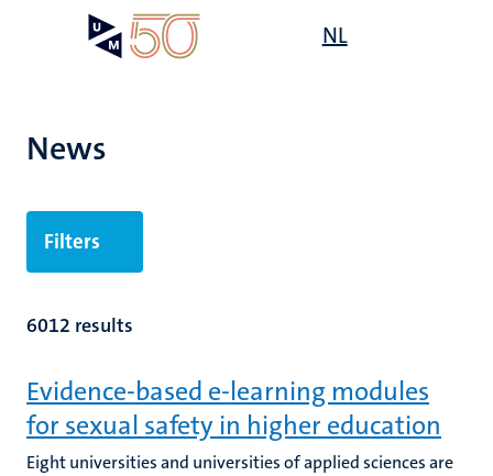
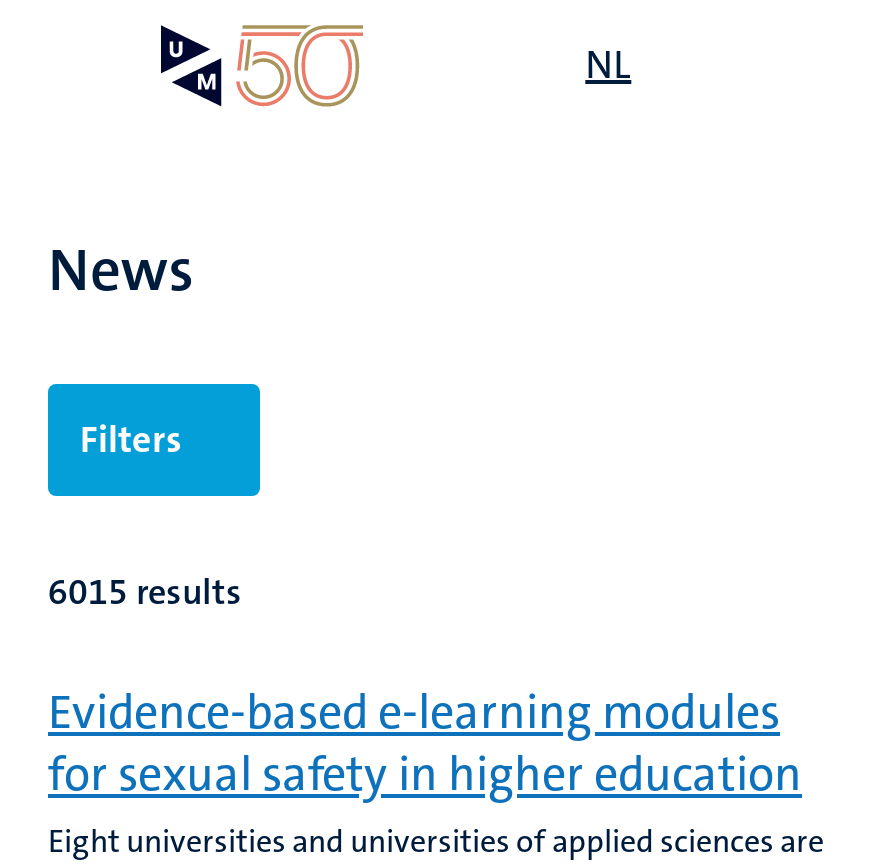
[26,312,133,339] 6012 results -> [48,568,242,616] 6015 results

